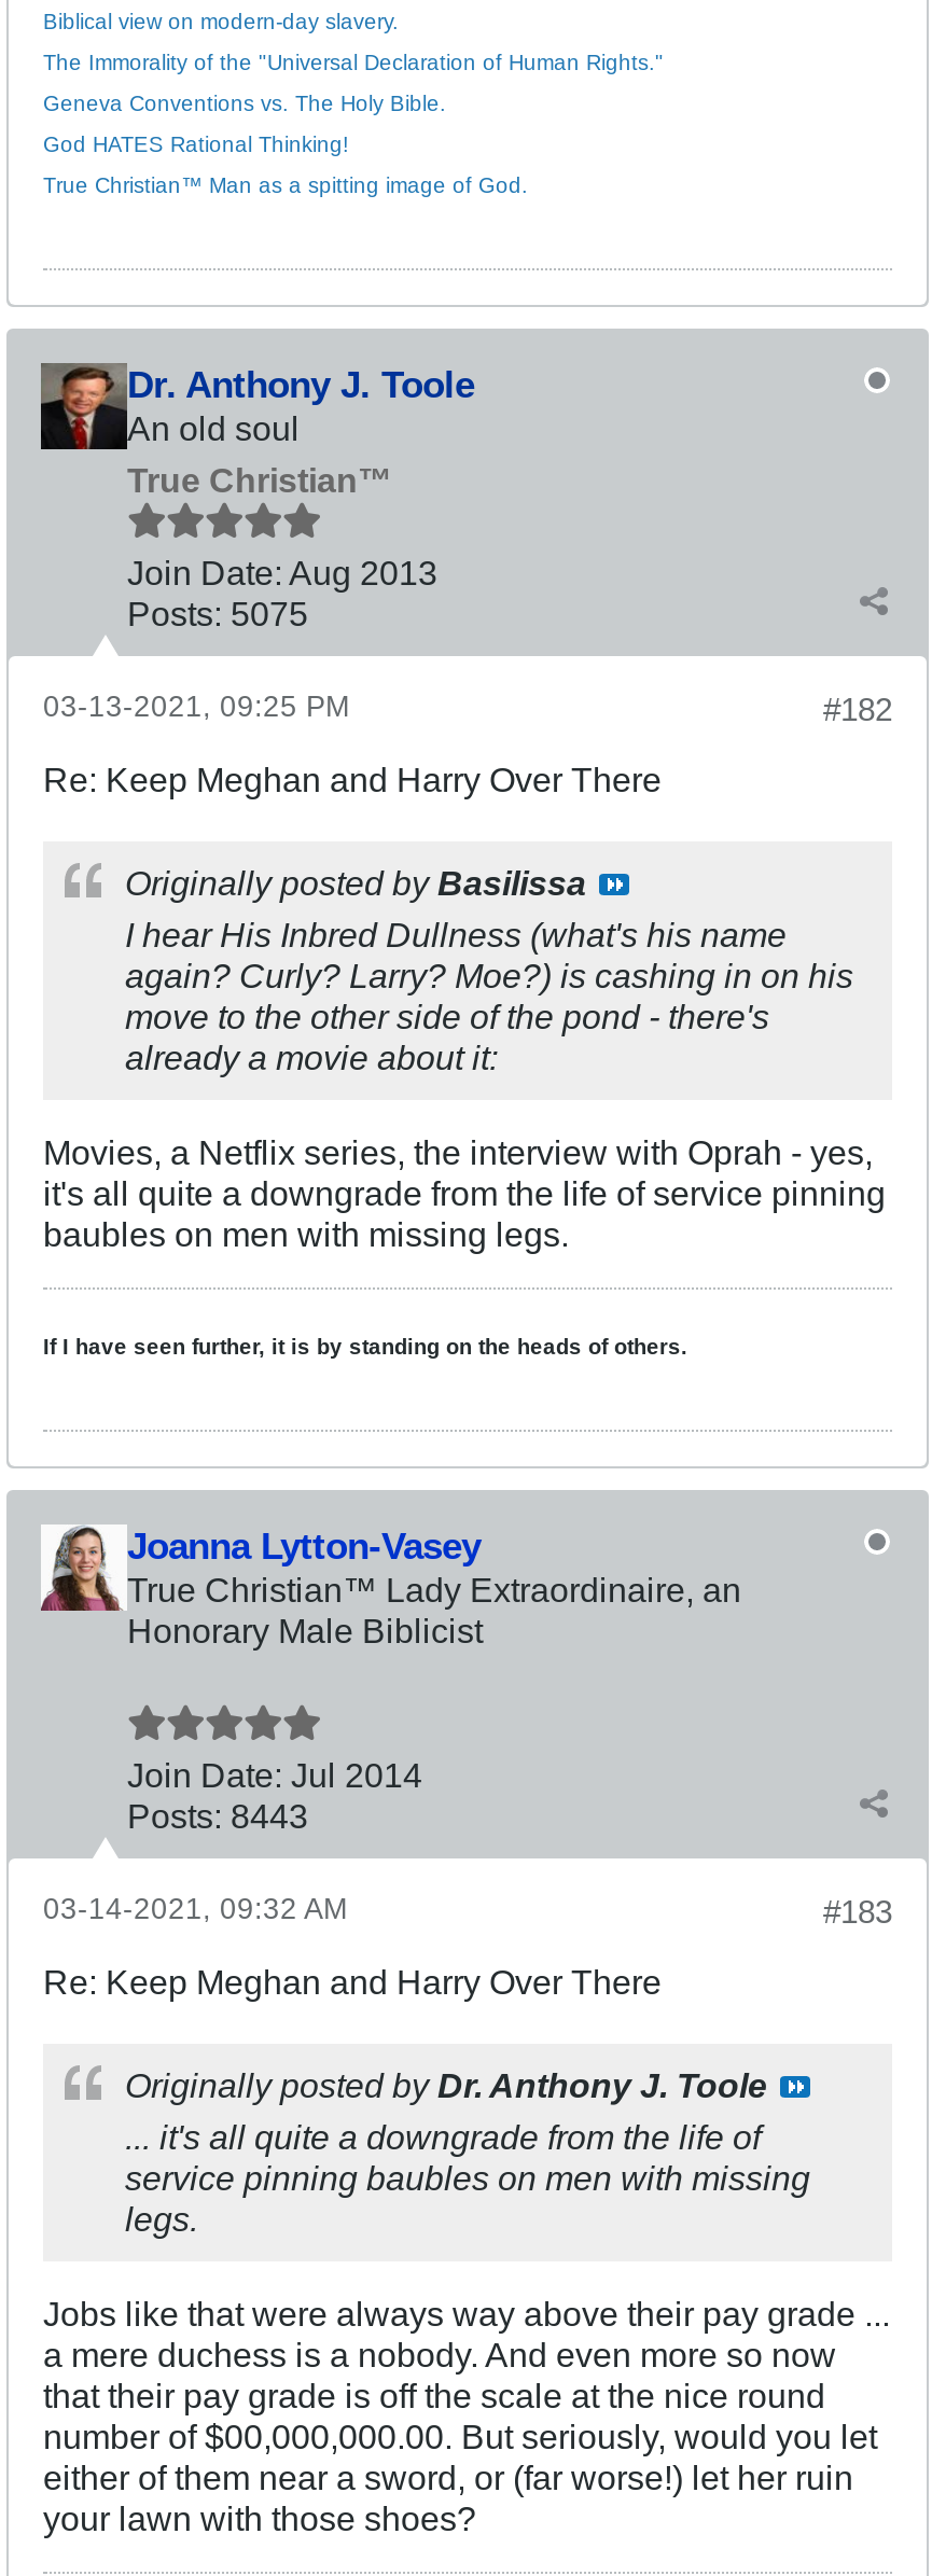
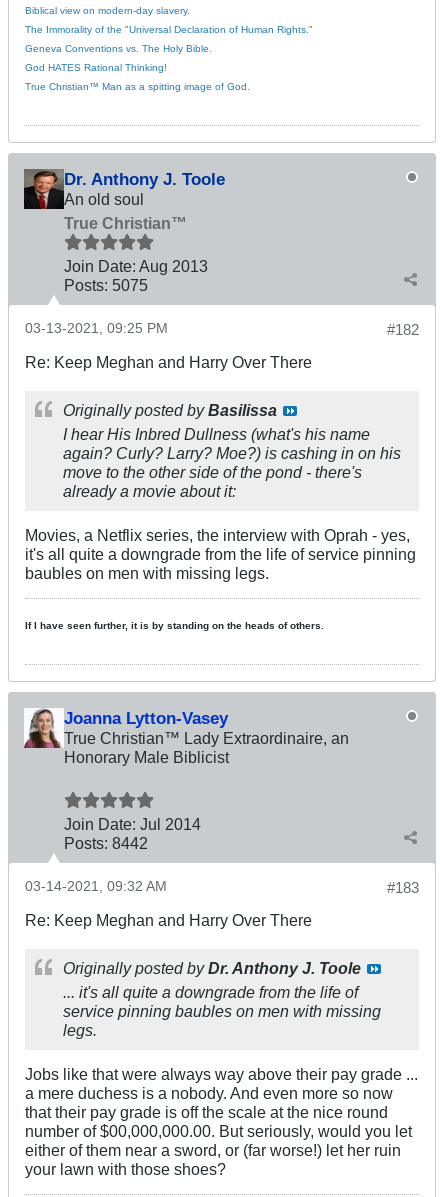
[127,1796,308,1835] Posts: 8443 -> [64,834,148,852] Posts: 8442

